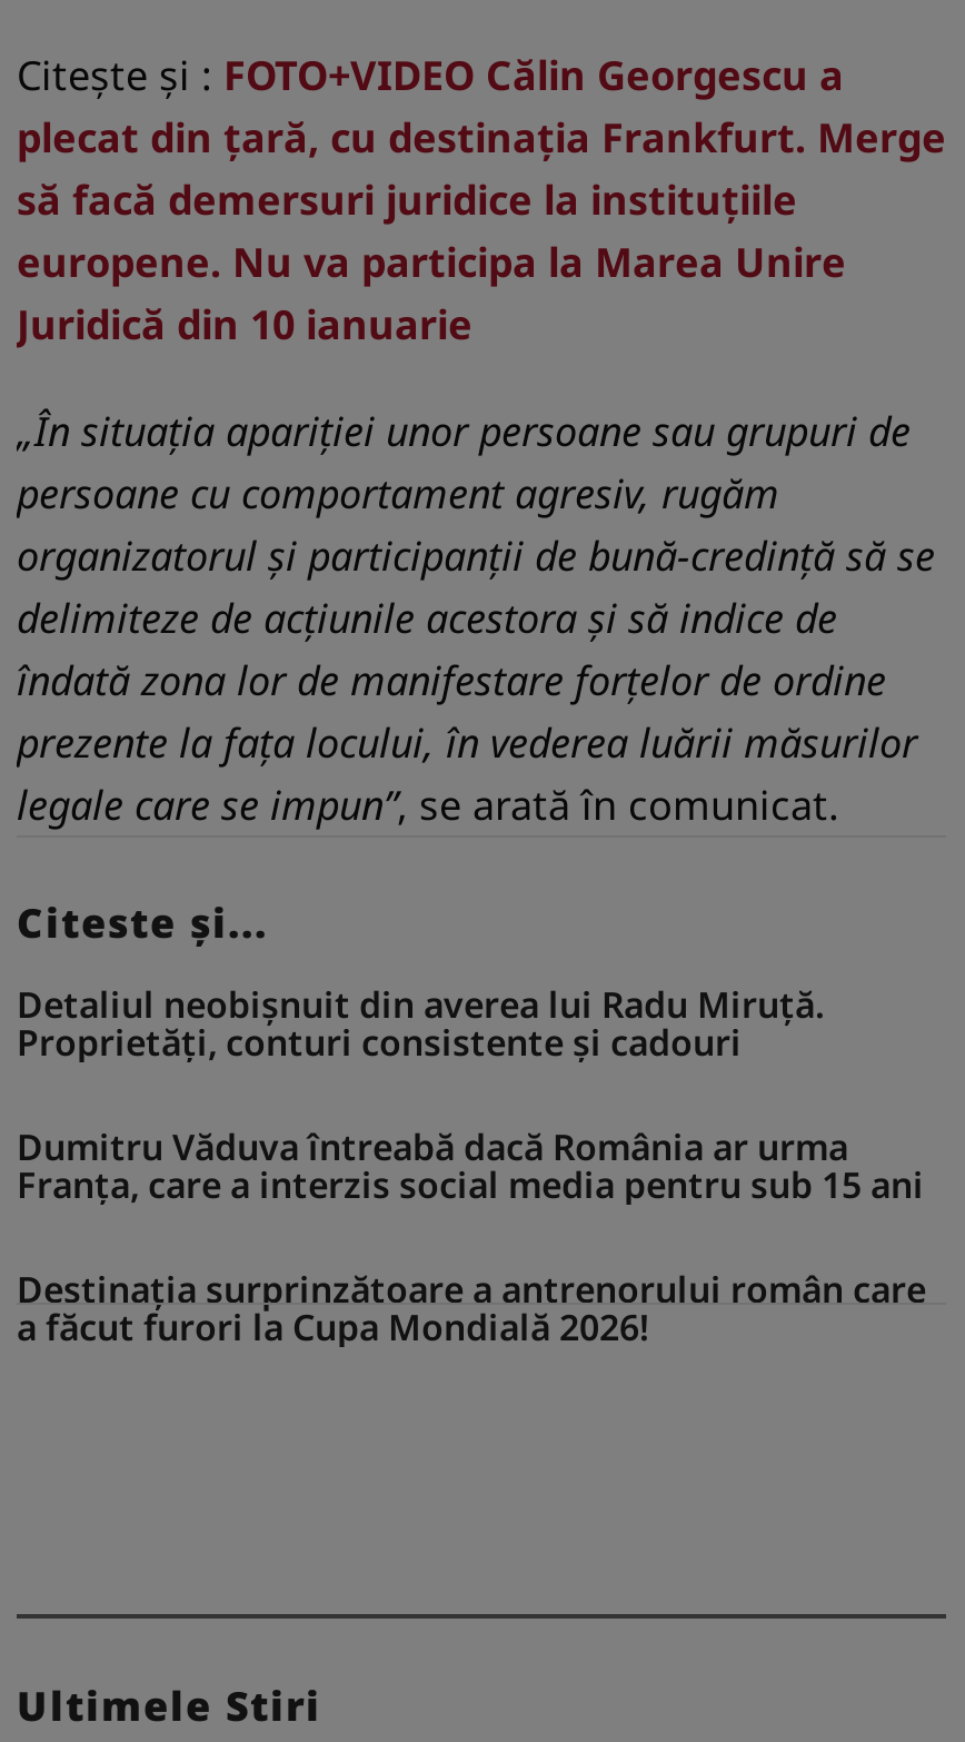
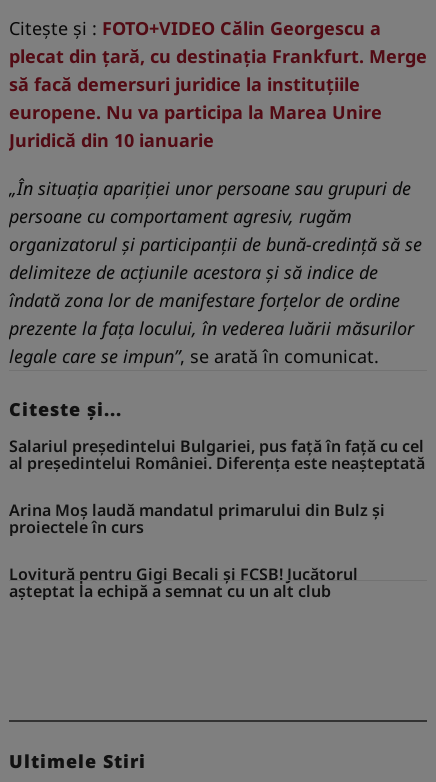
[17,979,824,1066] Detaliul neobişnuit din averea lui Radu Miruță. | Proprietăți, conturi consistente și cadouri -> [9,435,425,474] Salariul președintelui Bulgariei, pus față în față cu cel | al președintelui României. Diferența este neașteptată
[17,1122,924,1208] Dumitru Văduva întreabă dacă România ar urma | Franța, care a interzis social media pentru sub 15 ani -> [9,499,385,538] Arina Moș laudă mandatul primarului din Bulz și | proiectele în curs
[17,1264,926,1351] Destinația surprinzătoare a antrenorului român care | a făcut furori la Cupa Mondială 2026! -> [9,563,358,602] Lovitură pentru Gigi Becali și FCSB! Jucătorul | așteptat la echipă a semnat cu un alt club

